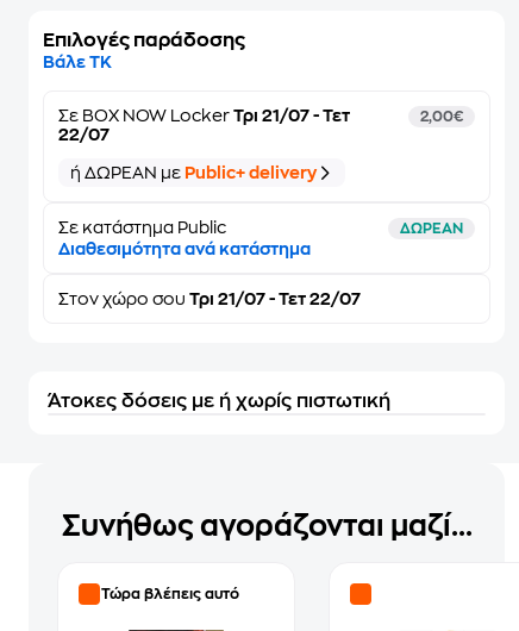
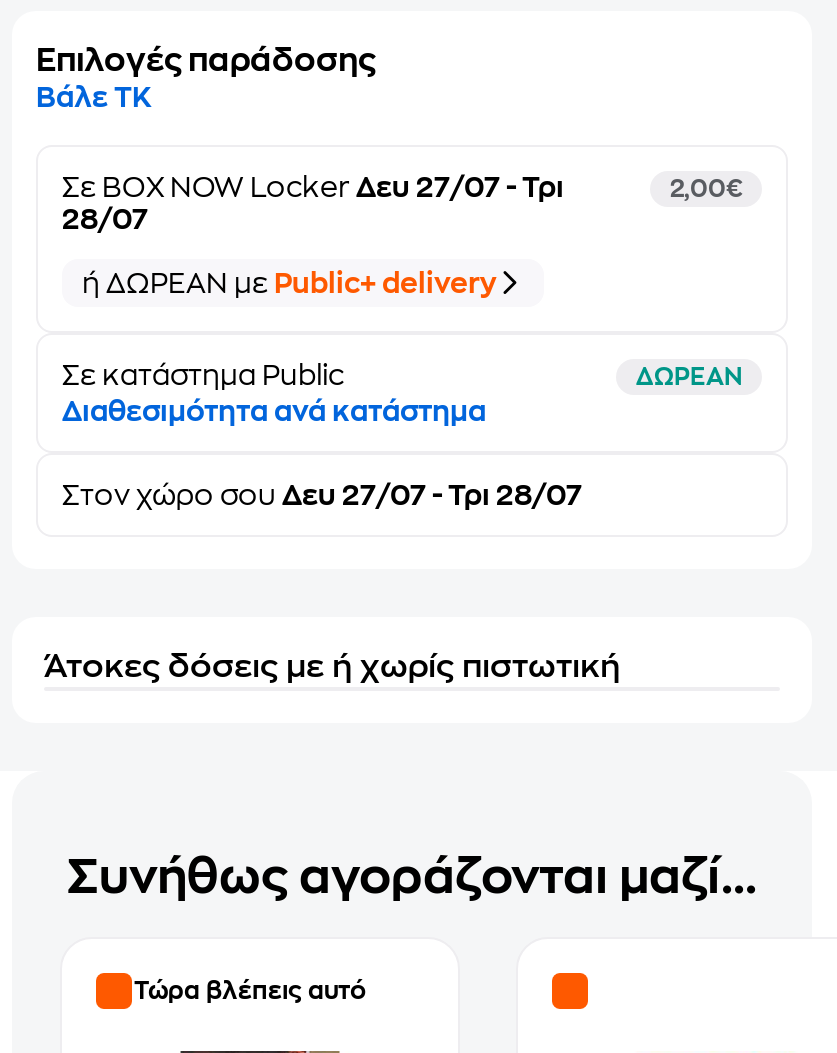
[58,107,350,124] Σε BOX NOW Locker Τρι 21/07 - Τετ -> [62,173,564,201] Σε BOX NOW Locker Δευ 27/07 - Τρι
[58,126,110,143] 22/07 -> [62,205,148,233] 28/07
[58,290,361,307] Στον χώρο σου Τρι 21/07 - Τετ 22/07 -> [62,481,582,509] Στον χώρο σου Δευ 27/07 - Τρι 28/07

